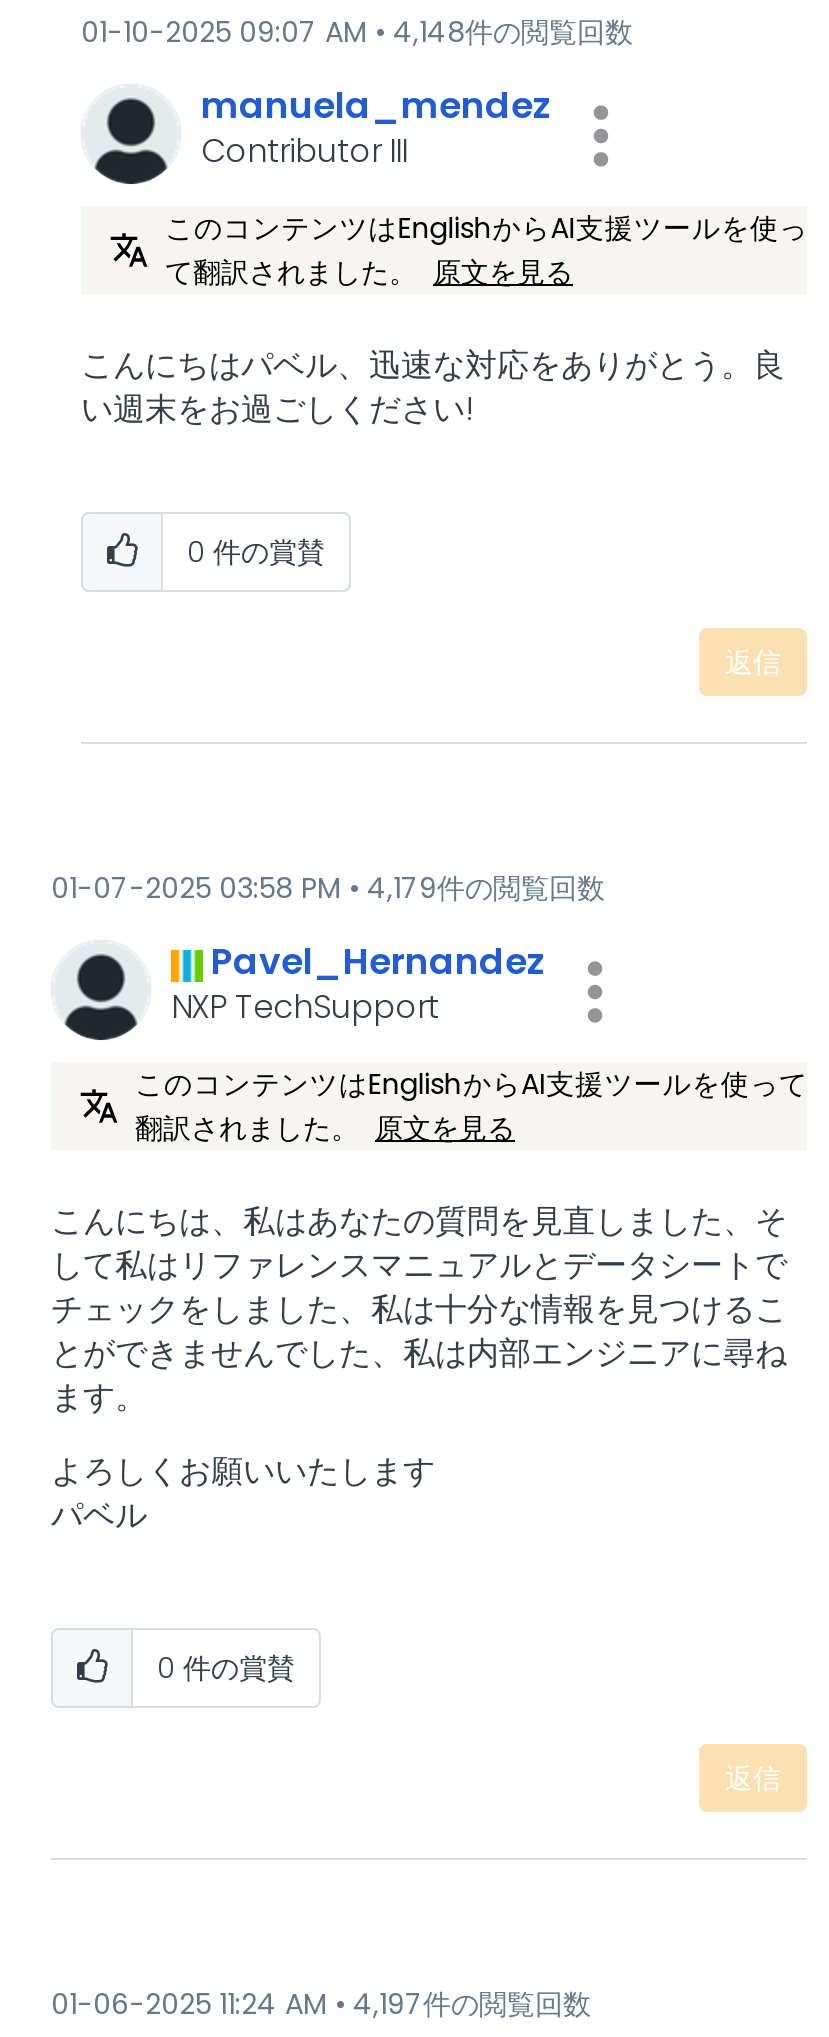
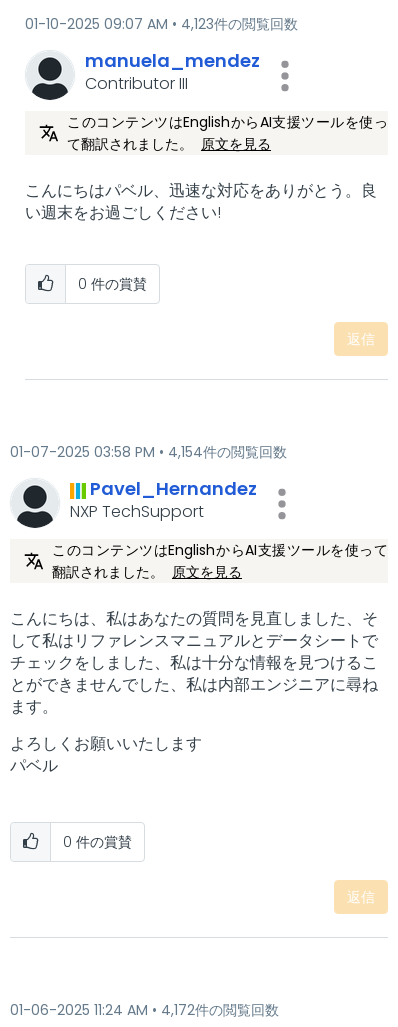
[393,12,633,52] 4,148件の閲覧回数 -> [181,14,298,34] 4,123件の閲覧回数
[367,868,605,908] 4,179件の閲覧回数 -> [168,442,287,462] 4,154件の閲覧回数
[353,1984,591,2024] 4,197件の閲覧回数 -> [161,1000,279,1020] 4,172件の閲覧回数

